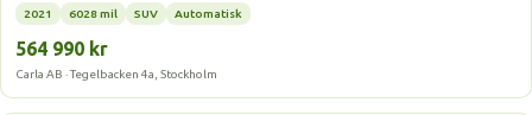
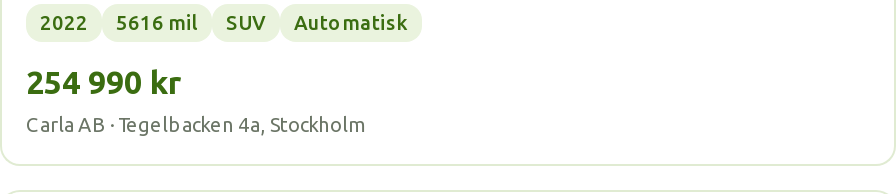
[24,7,118,20] 2021 | 6028 mil -> [40,12,198,34] 2022 | 5616 mil
[15,38,108,59] 564 990 kr -> [26,64,182,100] 254 990 kr

